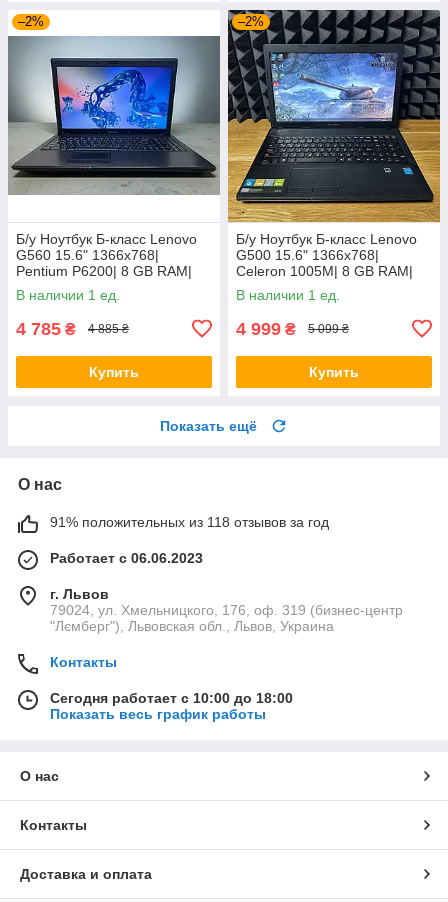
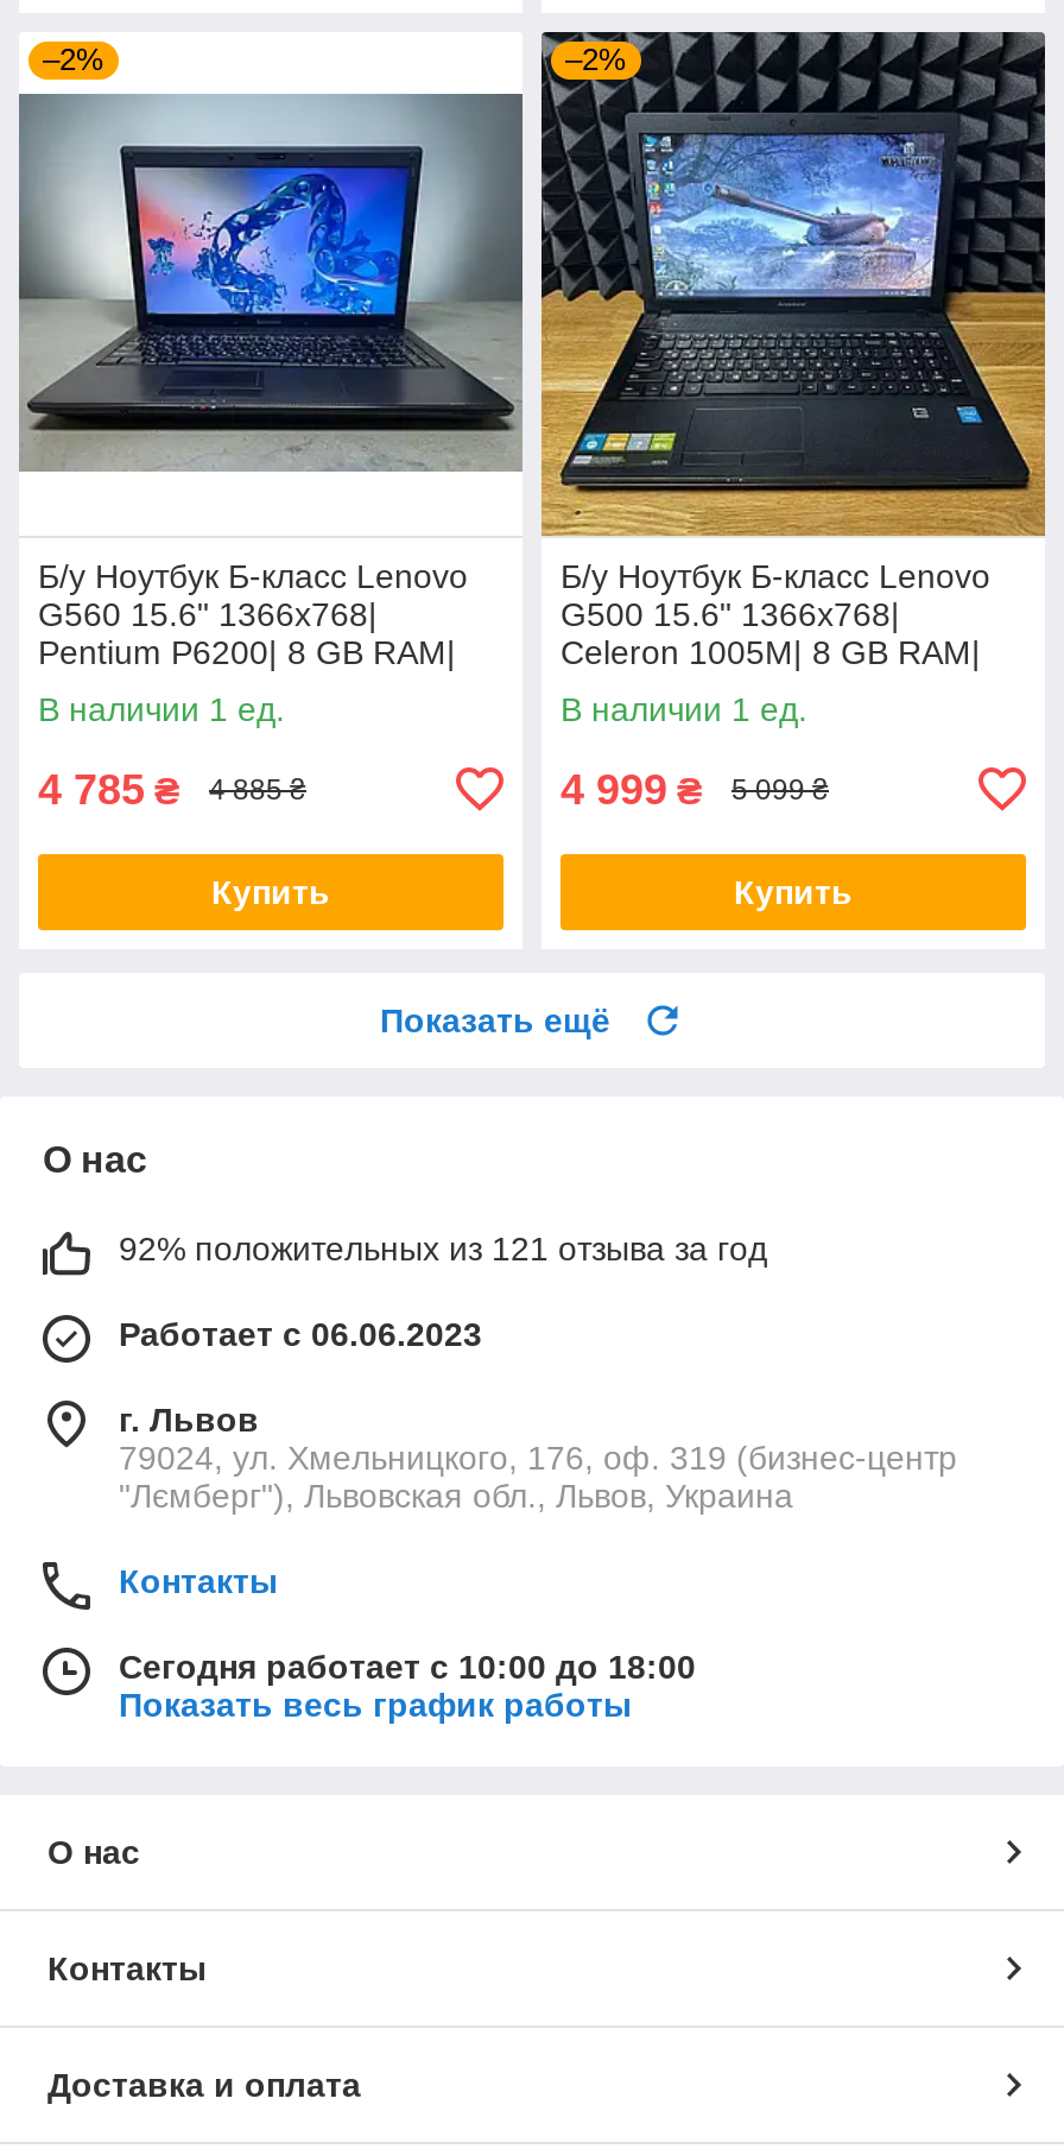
[50,514,329,530] 91% положительных из 118 отзывов за год -> [119,1229,767,1267] 92% положительных из 121 отзыва за год

